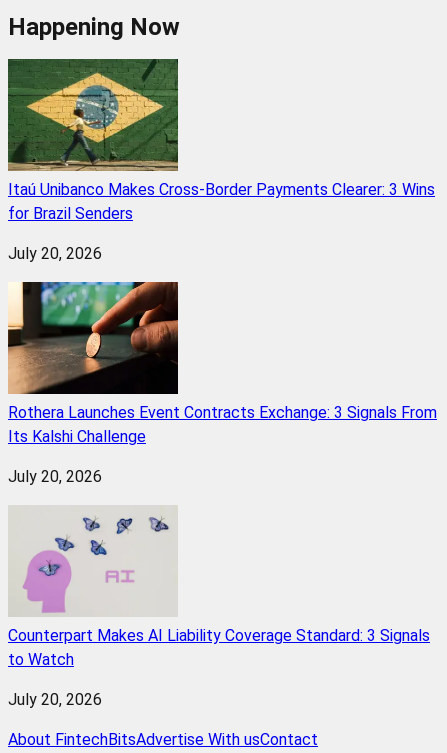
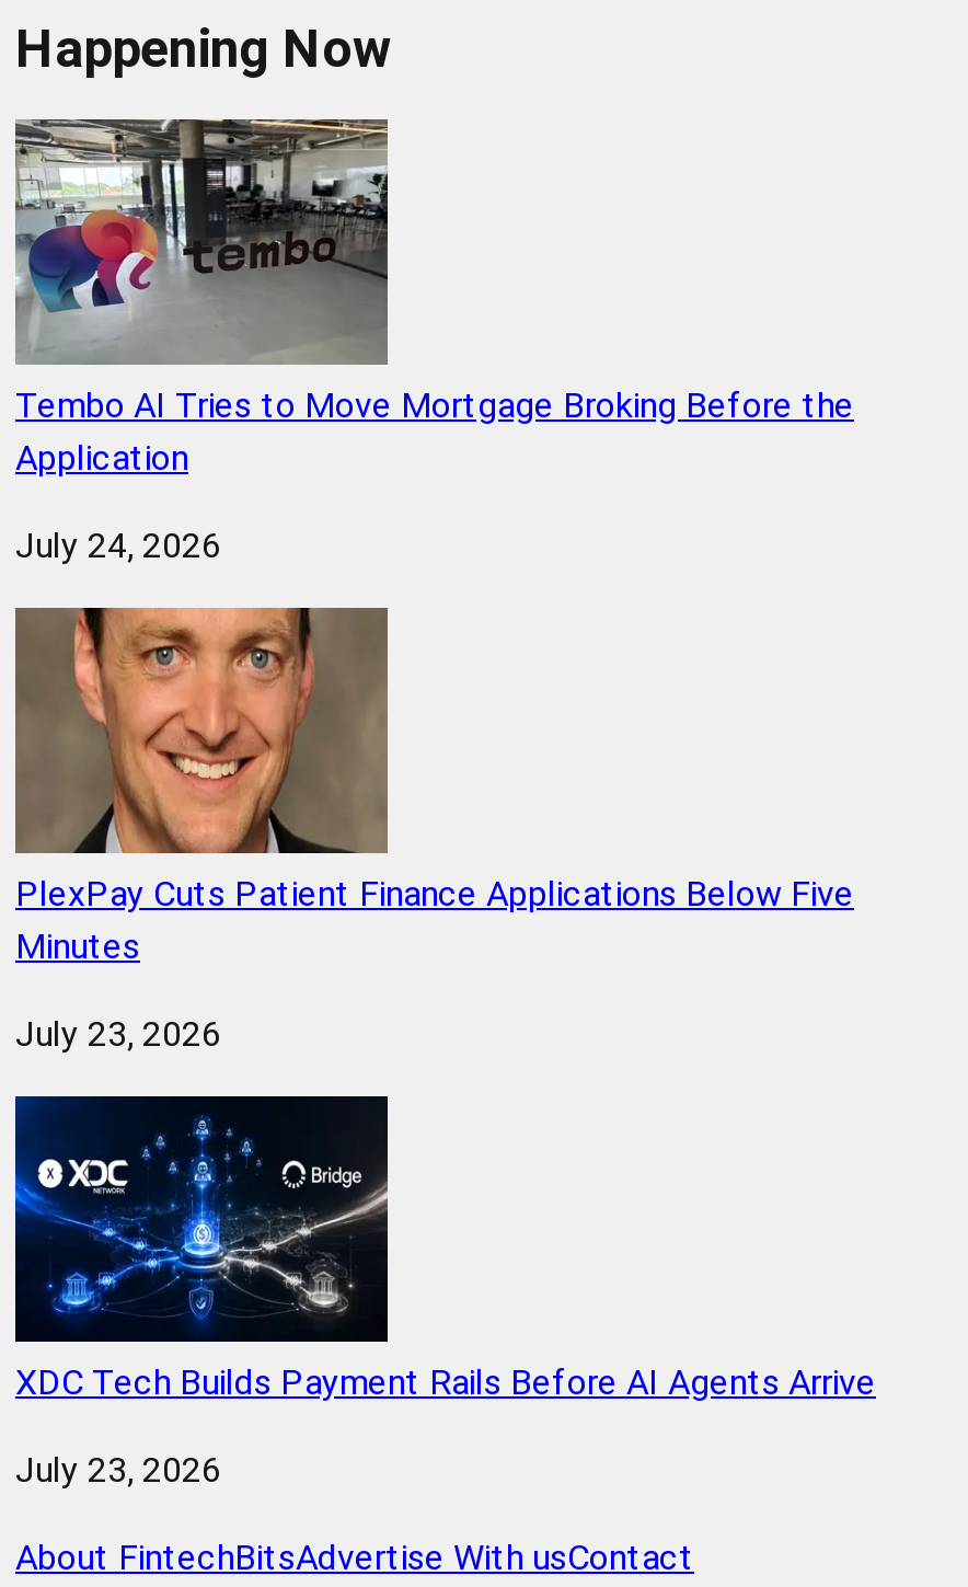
[8,58,435,223] [image] | Itaú Unibanco Makes Cross-Border Payments Clearer: 3 Wins | for Brazil Senders -> [13,117,854,479] [image] | Tembo AI Tries to Move Mortgage Broking Before the | Application
[8,244,102,263] July 20, 2026 -> [15,525,221,567] July 24, 2026
[8,281,437,446] [image] | Rothera Launches Event Contracts Exchange: 3 Signals From | Its Kalshi Challenge -> [13,606,854,968] [image] | PlexPay Cuts Patient Finance Applications Below Five | Minutes
[8,467,102,486] July 20, 2026 -> [15,1014,221,1055] July 23, 2026
[8,506,430,669] [image] | Counterpart Makes AI Liability Coverage Standard: 3 Signals | to Watch -> [13,1094,876,1403] [image] | XDC Tech Builds Payment Rails Before AI Agents Arrive
[8,690,102,709] July 20, 2026 -> [15,1449,221,1491] July 23, 2026

